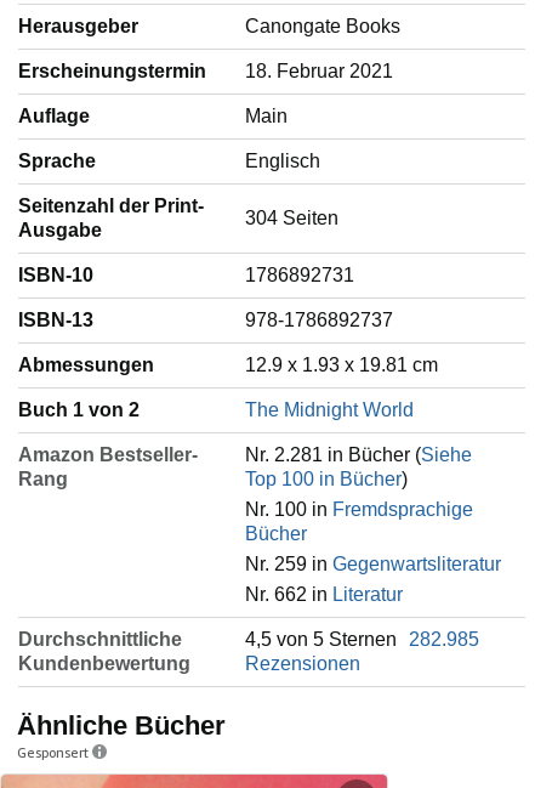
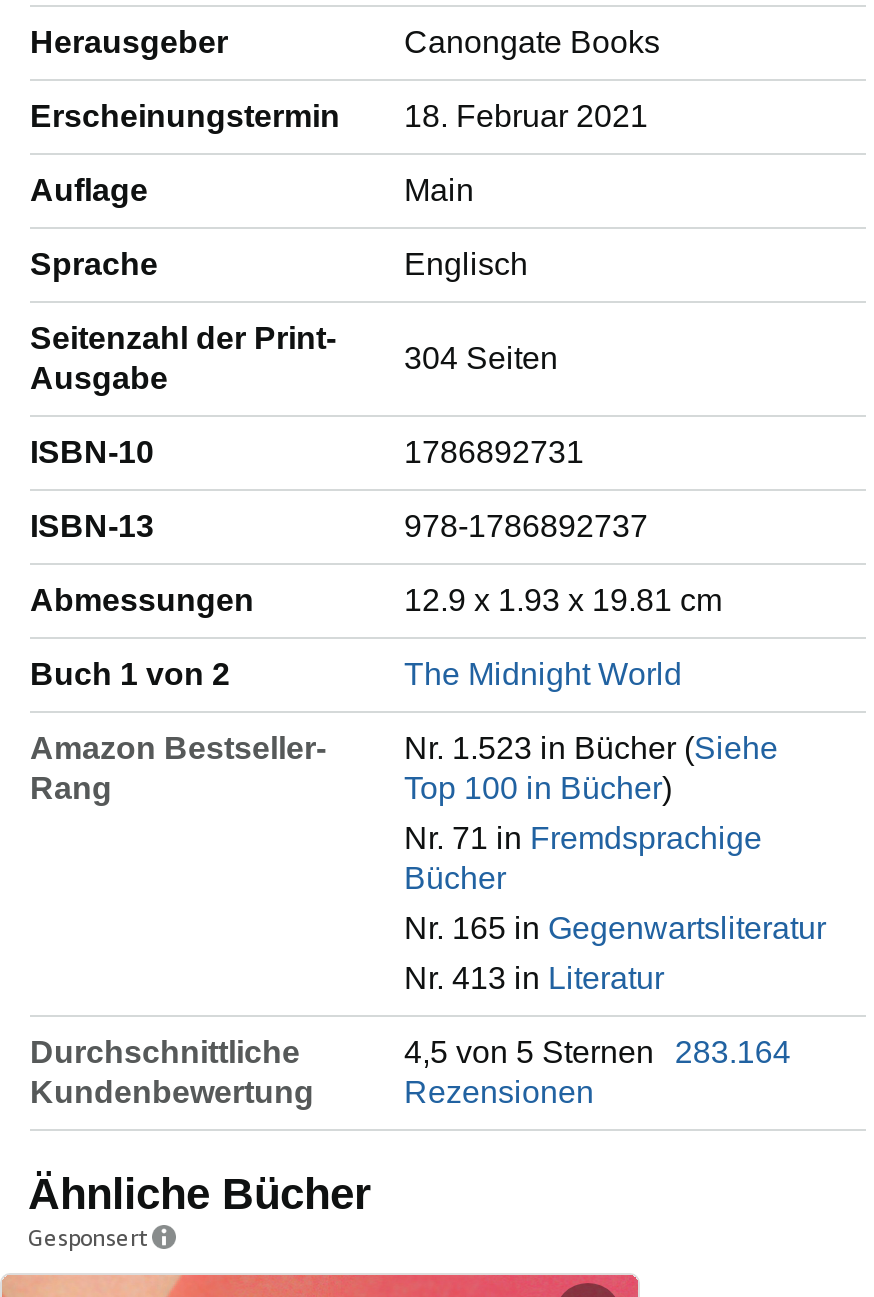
[245,444,472,465] Nr. 2.281 in Bücher (Siehe -> [404,731,778,765] Nr. 1.523 in Bücher (Siehe
[245,499,473,520] Nr. 100 in Fremdsprachige -> [404,821,762,855] Nr. 71 in Fremdsprachige
[245,554,501,574] Nr. 259 in Gegenwartsliteratur -> [404,911,826,945] Nr. 165 in Gegenwartsliteratur
[245,584,403,605] Nr. 662 in Literatur -> [404,961,664,995] Nr. 413 in Literatur
[245,629,480,650] 4,5 von 5 Sternen 282.985 -> [404,1035,791,1069] 4,5 von 5 Sternen 283.164

